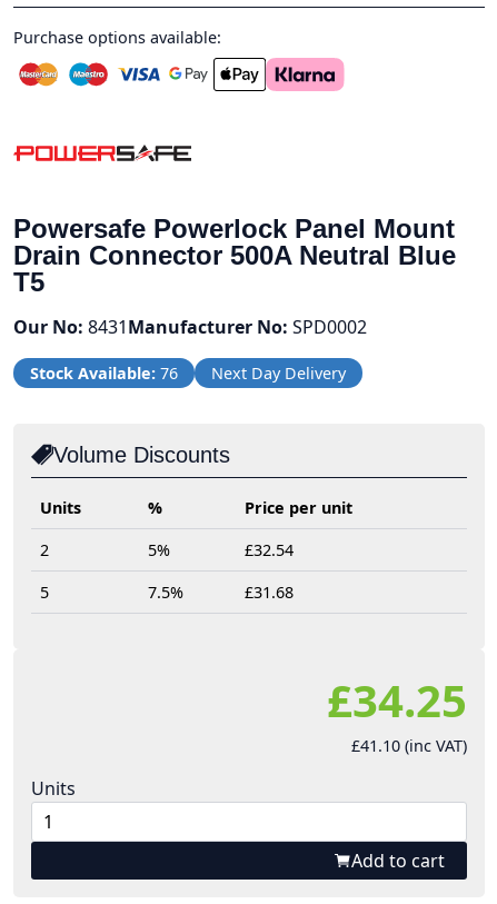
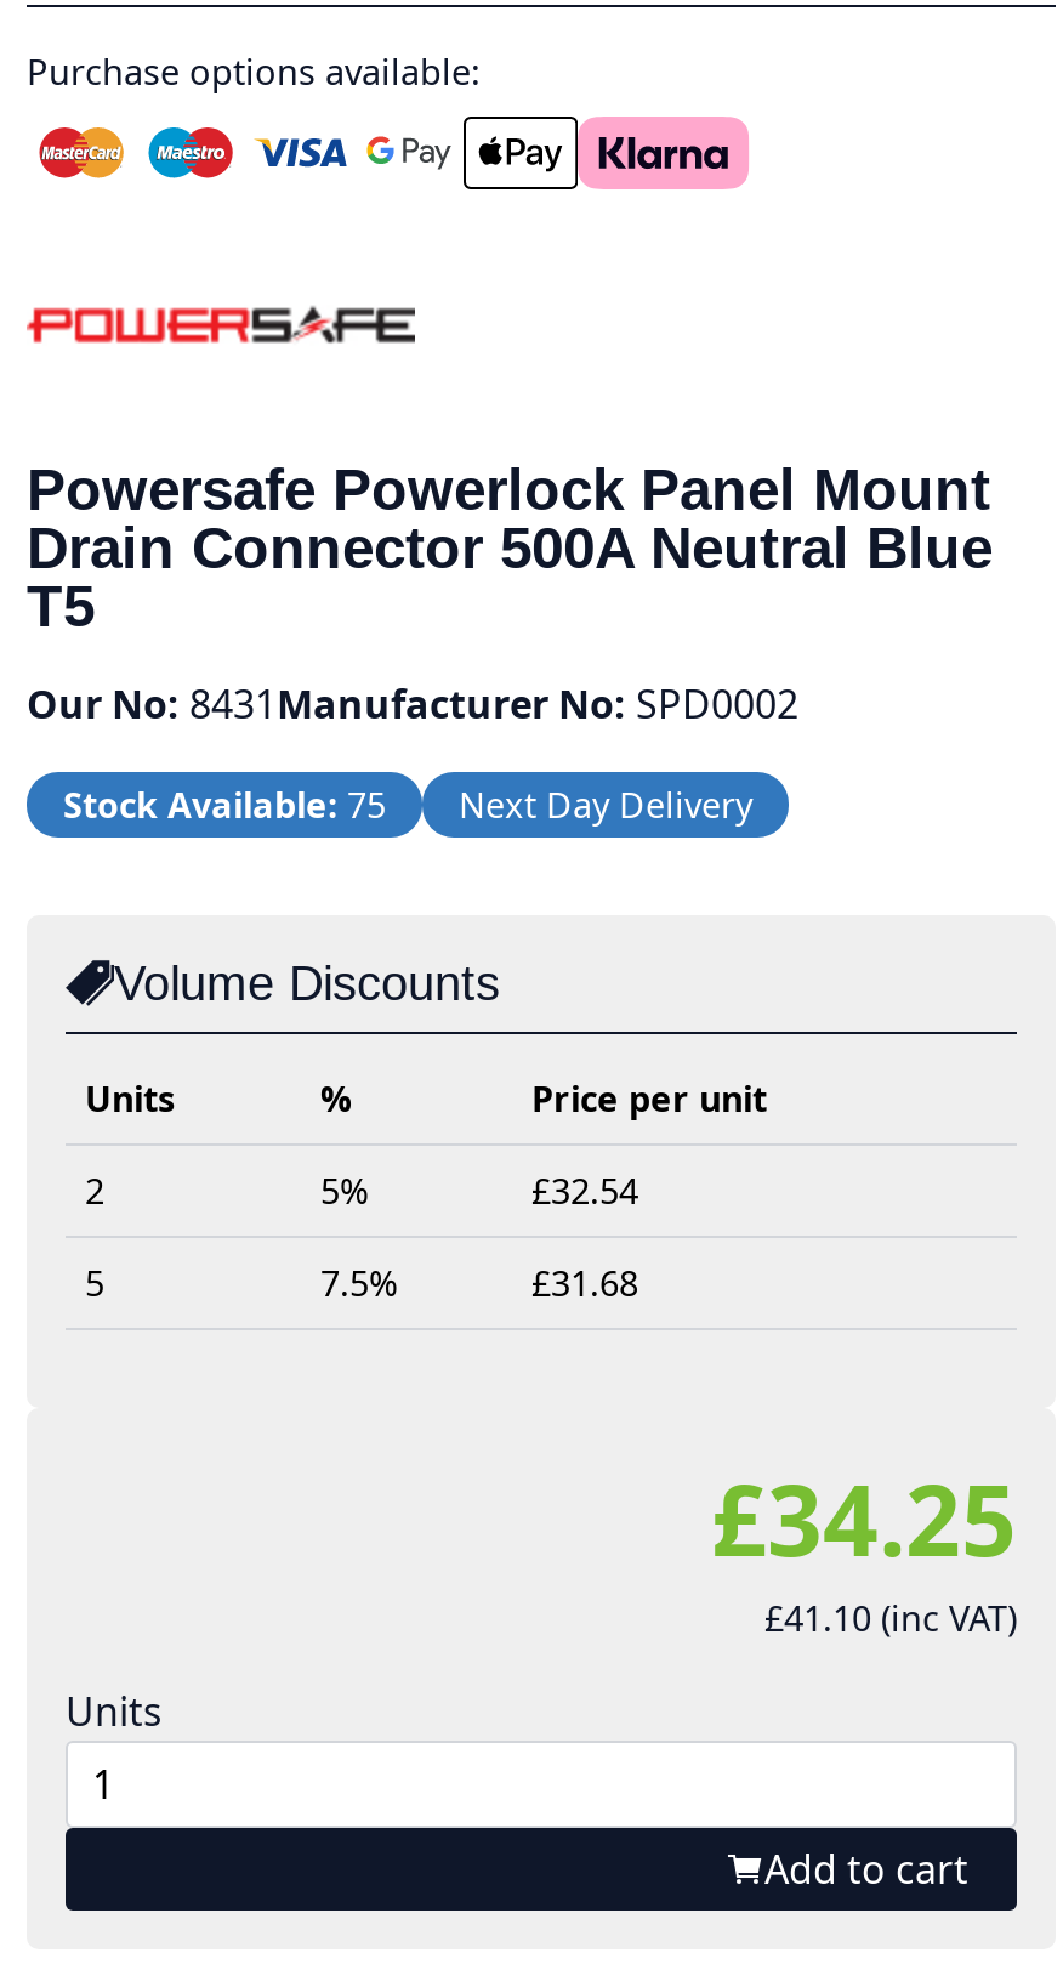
[30,362,178,384] Stock Available: 76 -> [63,782,386,828] Stock Available: 75

